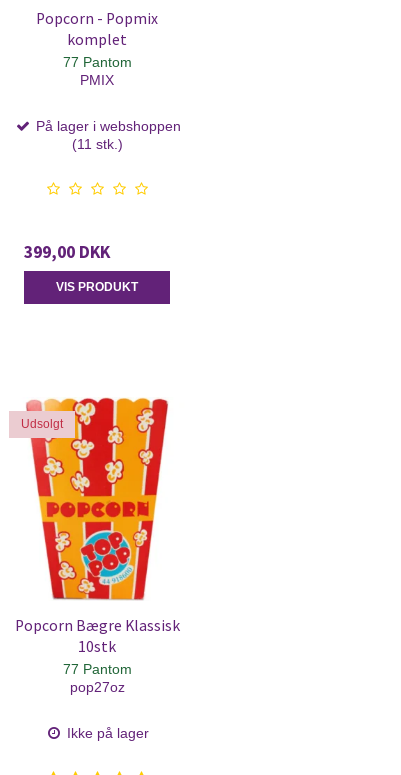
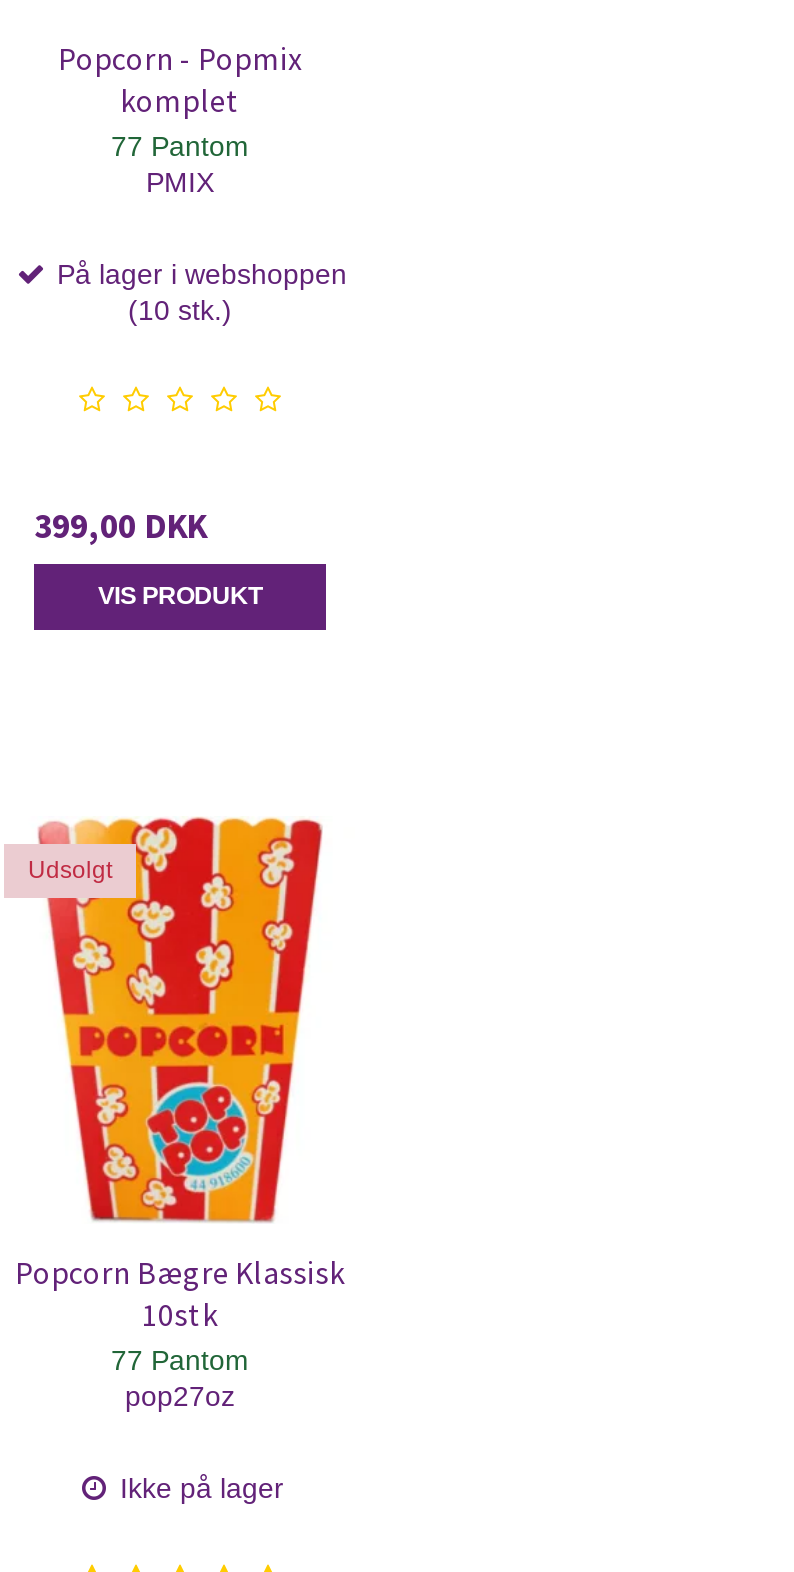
[71,136,122,152] (11 stk.) -> [128,295,232,327] (10 stk.)

